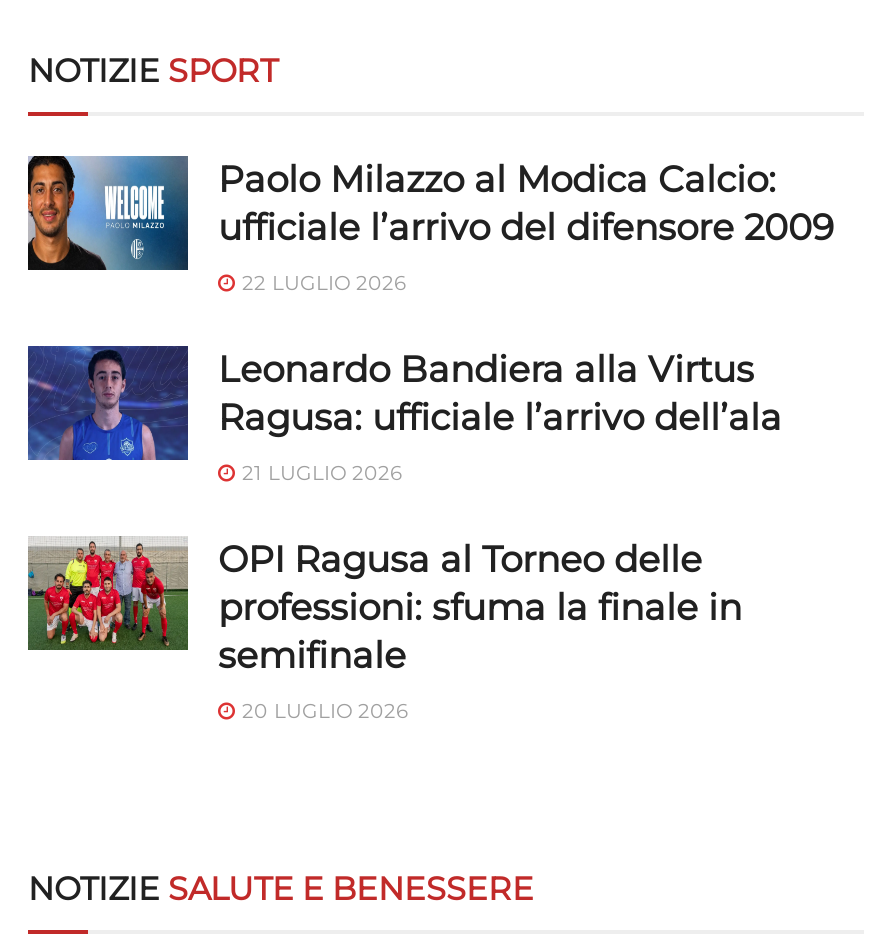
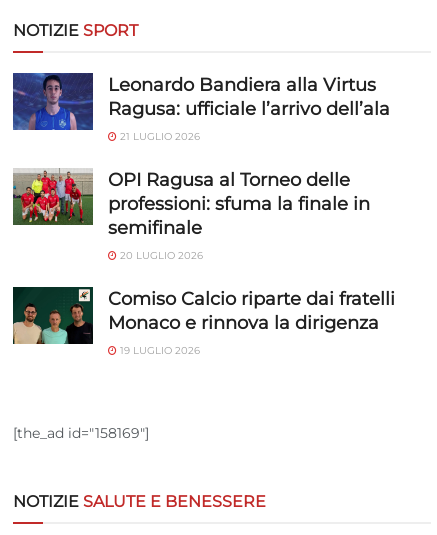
[26,154,834,295] [image] | Paolo Milazzo al Modica Calcio: | ufficiale l’arrivo del difensore 2009 | 22 LUGLIO 2026 -> none
moved [26,344,782,723] -> [12,72,390,261]: [image] | Leonardo Bandiera alla Virtus | Ragusa: ufficiale l’arrivo dell’ala | 21 LUGLIO 2026 | OPI Ragusa al Torneo delle | professioni: sfuma la finale in | semifinale | 20 LUGLIO 2026
none -> [12,286,395,356] [image] | Comiso Calcio riparte dai fratelli | Monaco e rinnova la dirigenza | 19 LUGLIO 2026
none -> [13,423,149,441] [the_ad id="158169"]

